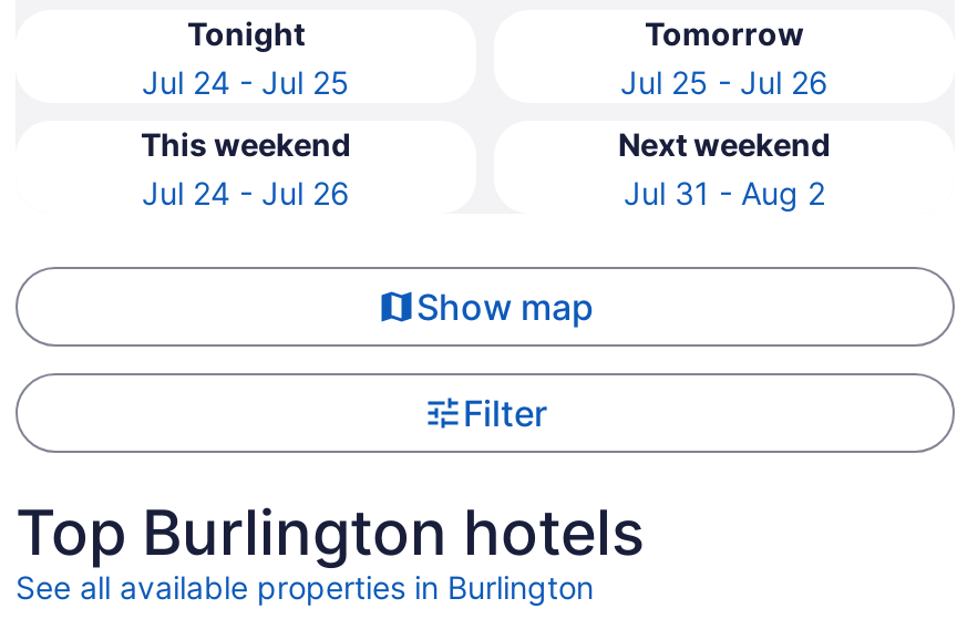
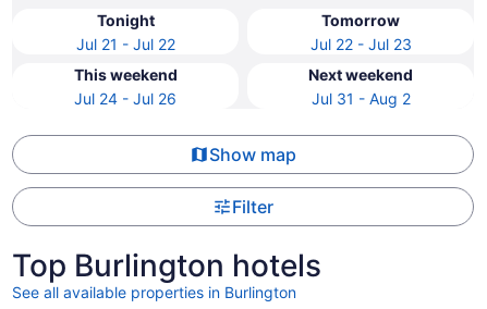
[142,63,350,101] Jul 24 - Jul 25 -> [76,35,175,53] Jul 21 - Jul 22
[620,63,829,101] Jul 25 - Jul 26 -> [310,35,411,53] Jul 22 - Jul 23

